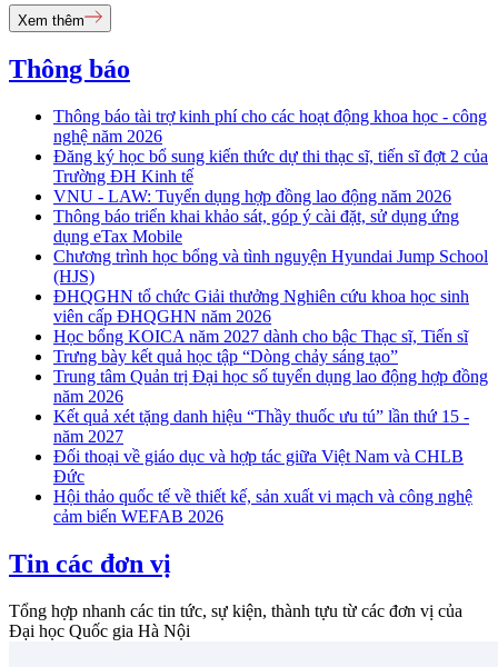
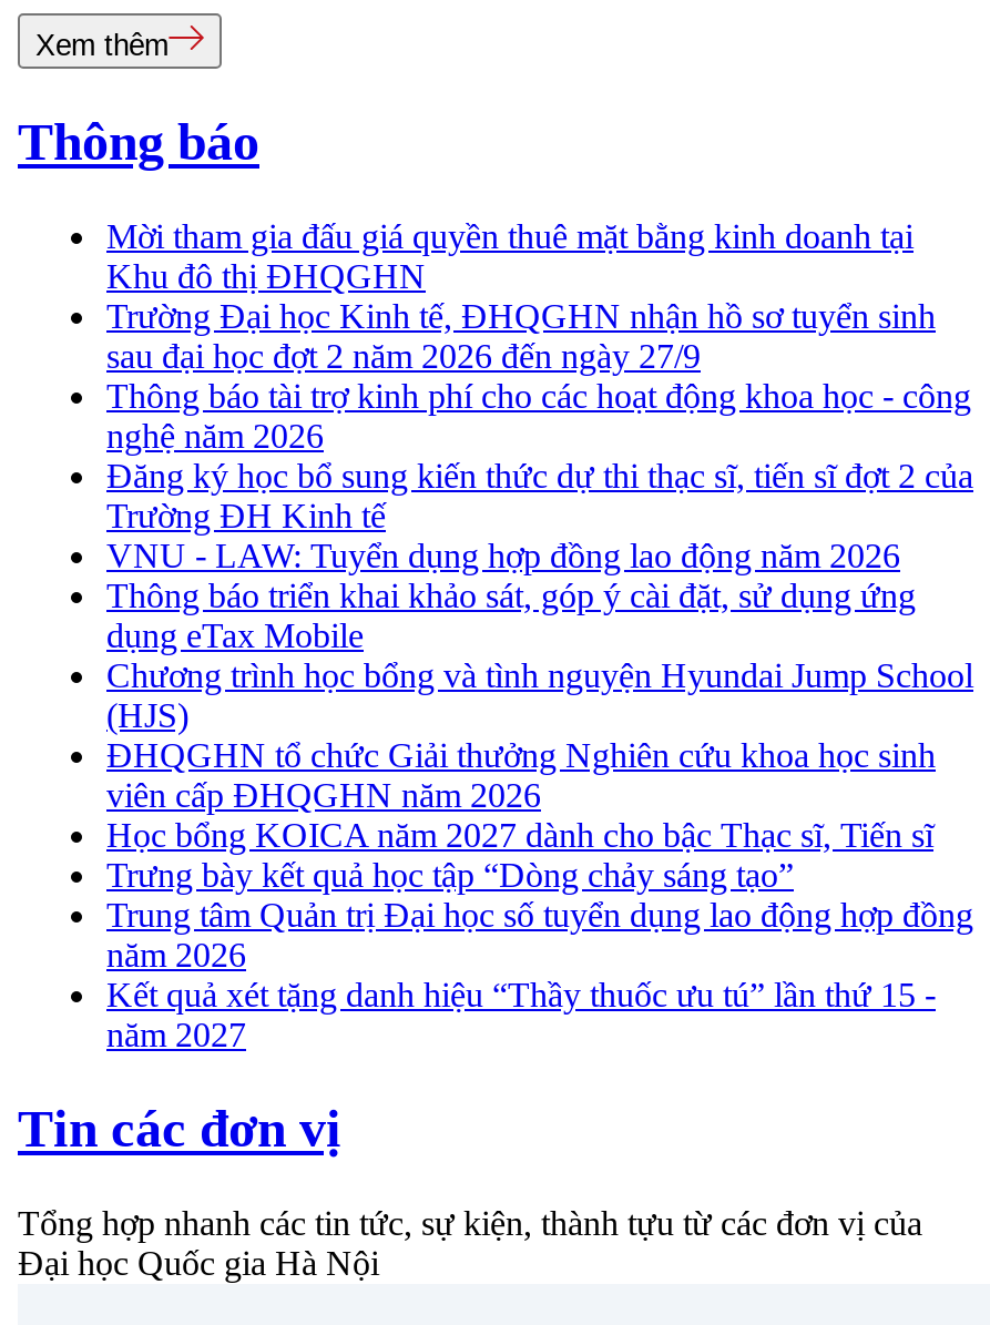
none -> [106,218,936,375] Mời tham gia đấu giá quyền thuê mặt bằng kinh doanh tại | Khu đô thị ĐHQGHN | Trường Đại học Kinh tế, ĐHQGHN nhận hồ sơ tuyển sinh | sau đại học đợt 2 năm 2026 đến ngày 27/9
moved [53,107,488,446] -> [106,377,973,1054]: Thông báo tài trợ kinh phí cho các hoạt động khoa học - công | nghệ năm 2026 | Đăng ký học bổ sung kiến thức dự thi thạc sĩ, tiến sĩ đợt 2 của | ... | Kết quả xét tặng danh hiệu “Thầy thuốc ưu tú” lần thứ 15 - | năm 2027
[53,447,472,526] Đối thoại về giáo dục và hợp tác giữa Việt Nam và CHLB | Đức | Hội thảo quốc tế về thiết kế, sản xuất vi mạch và công nghệ | cảm biến WEFAB 2026 -> none

